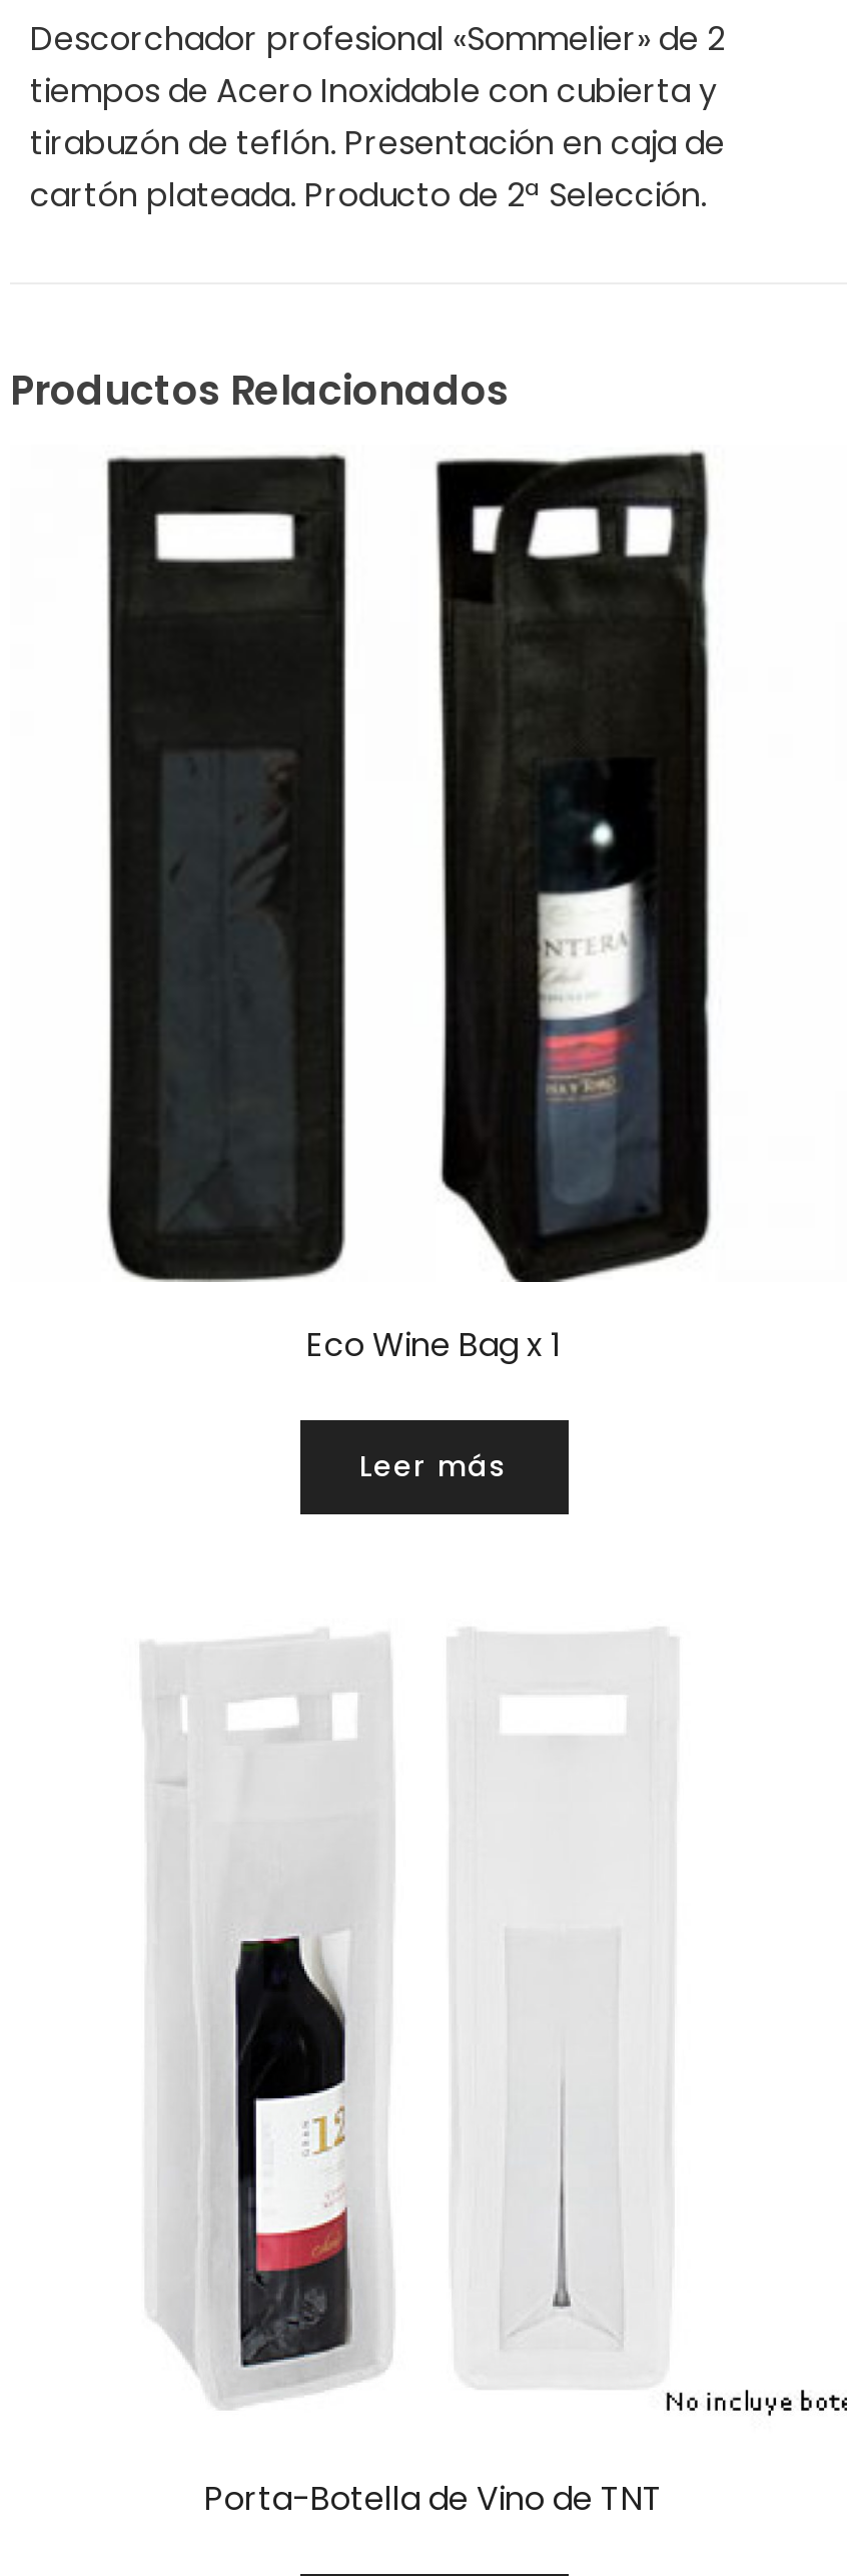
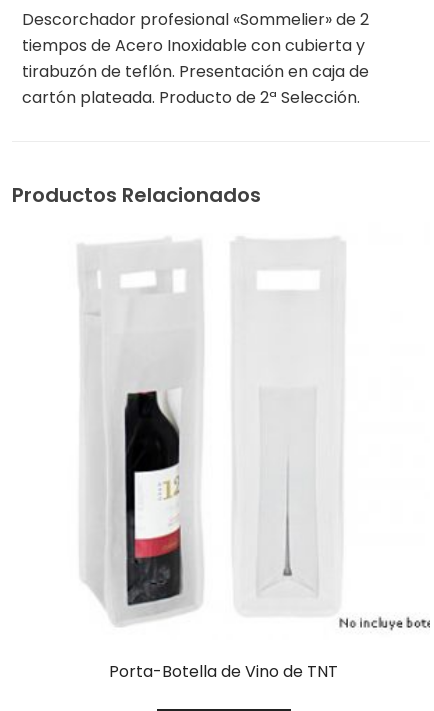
[106,453,348,1284] [image] -> none
[306,449,711,1487] [image] | Eco Wine Bag x 1 | Leer más -> none

